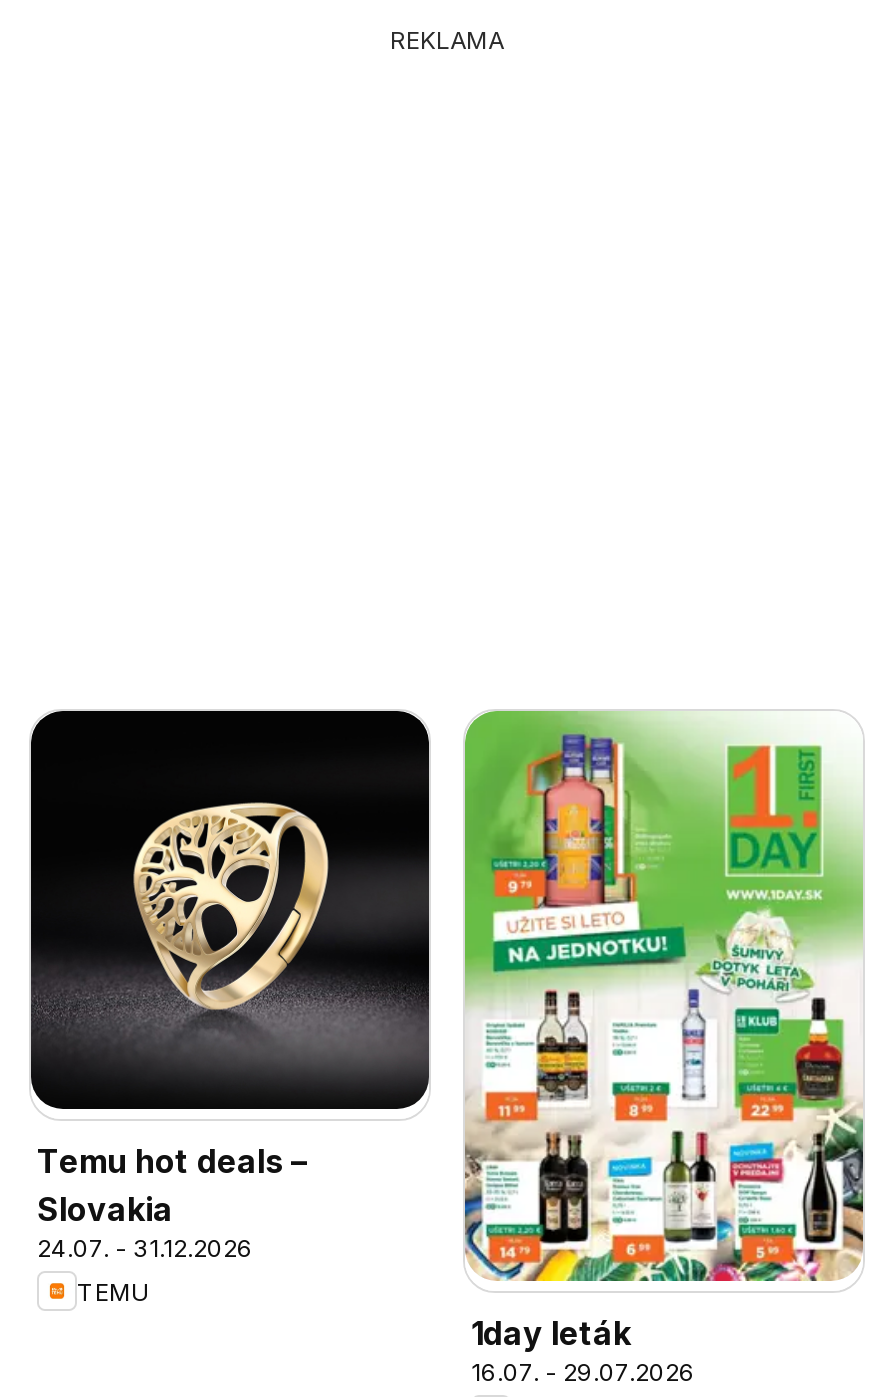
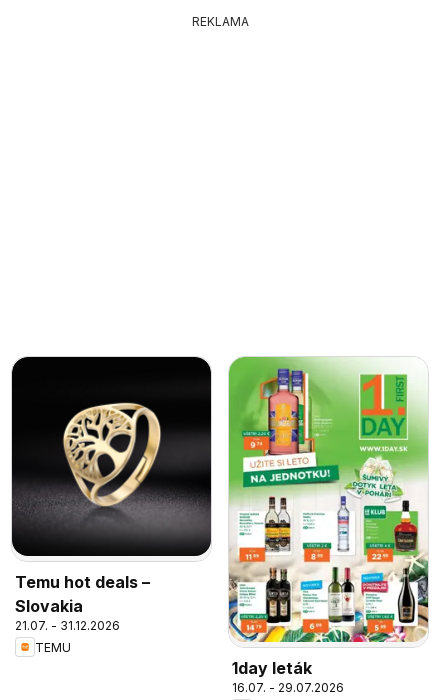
[37,1233,253,1263] 24.07. - 31.12.2026 -> [15,618,120,633] 21.07. - 31.12.2026

